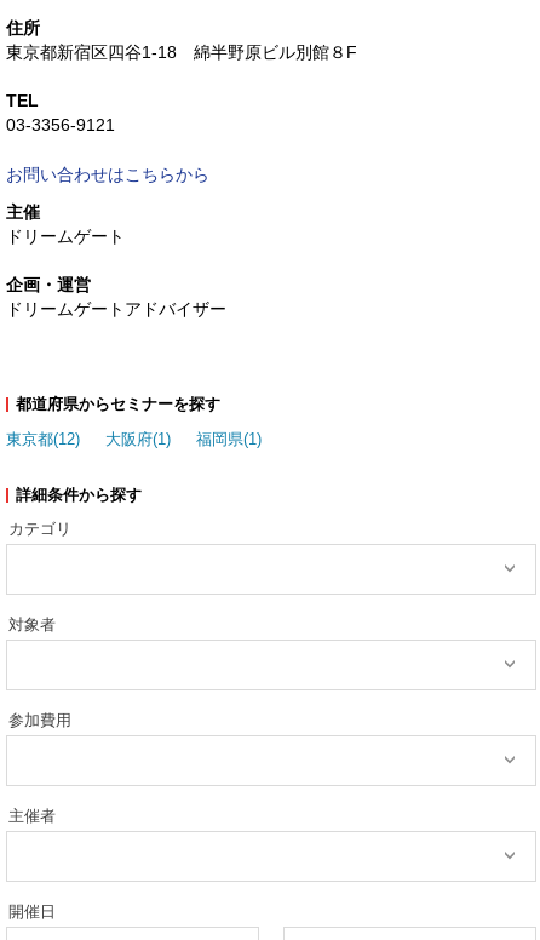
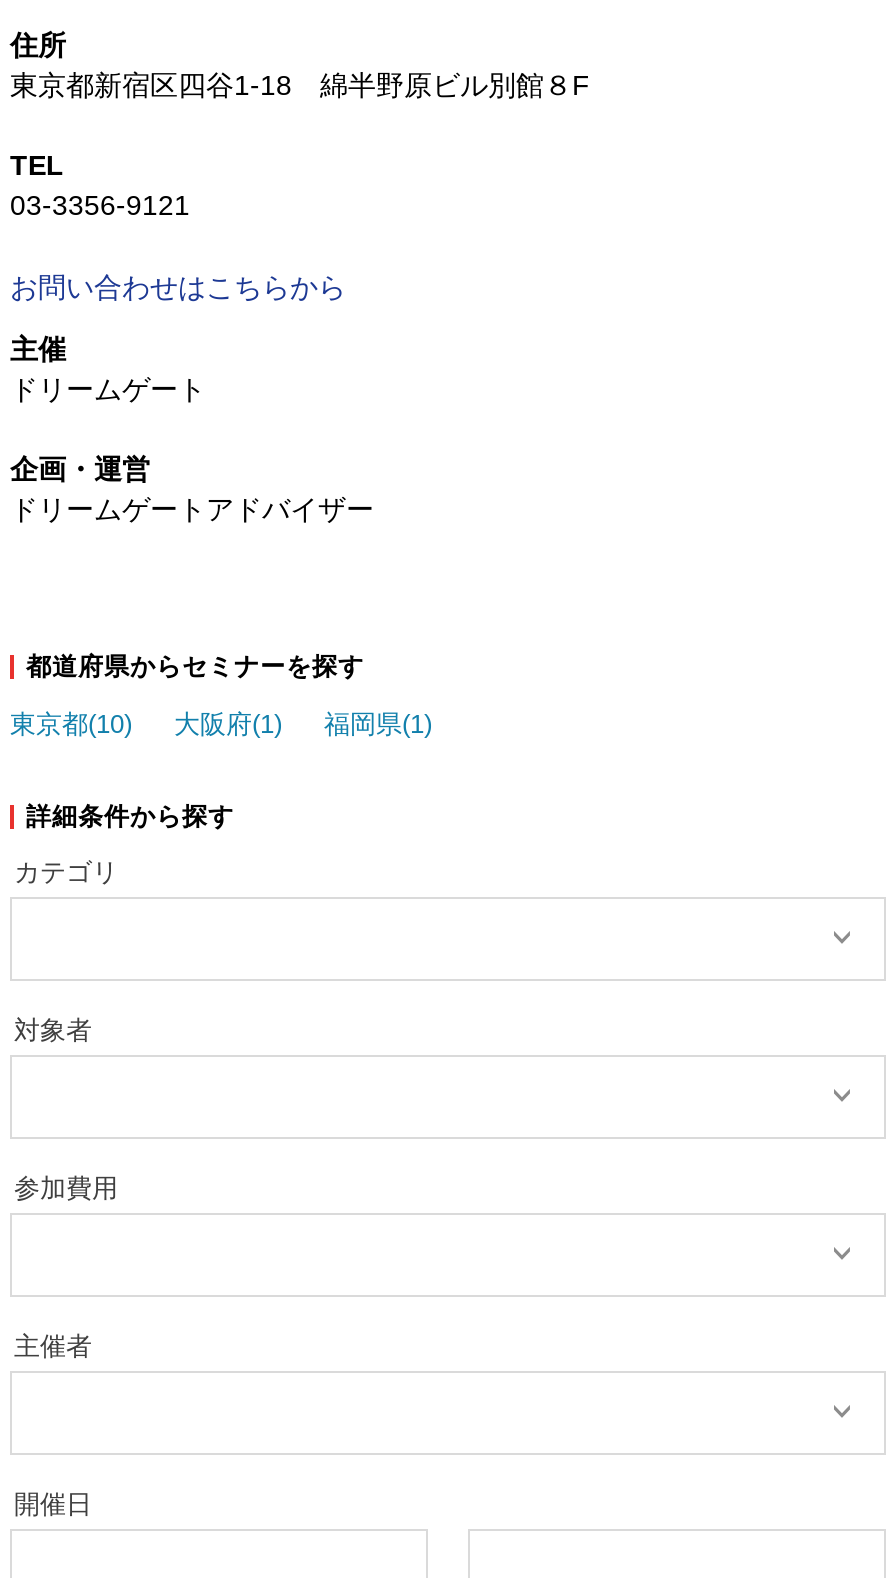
[6,430,262,448] 東京都(12) 大阪府(1) 福岡県(1) -> [10,708,432,738] 東京都(10) 大阪府(1) 福岡県(1)

